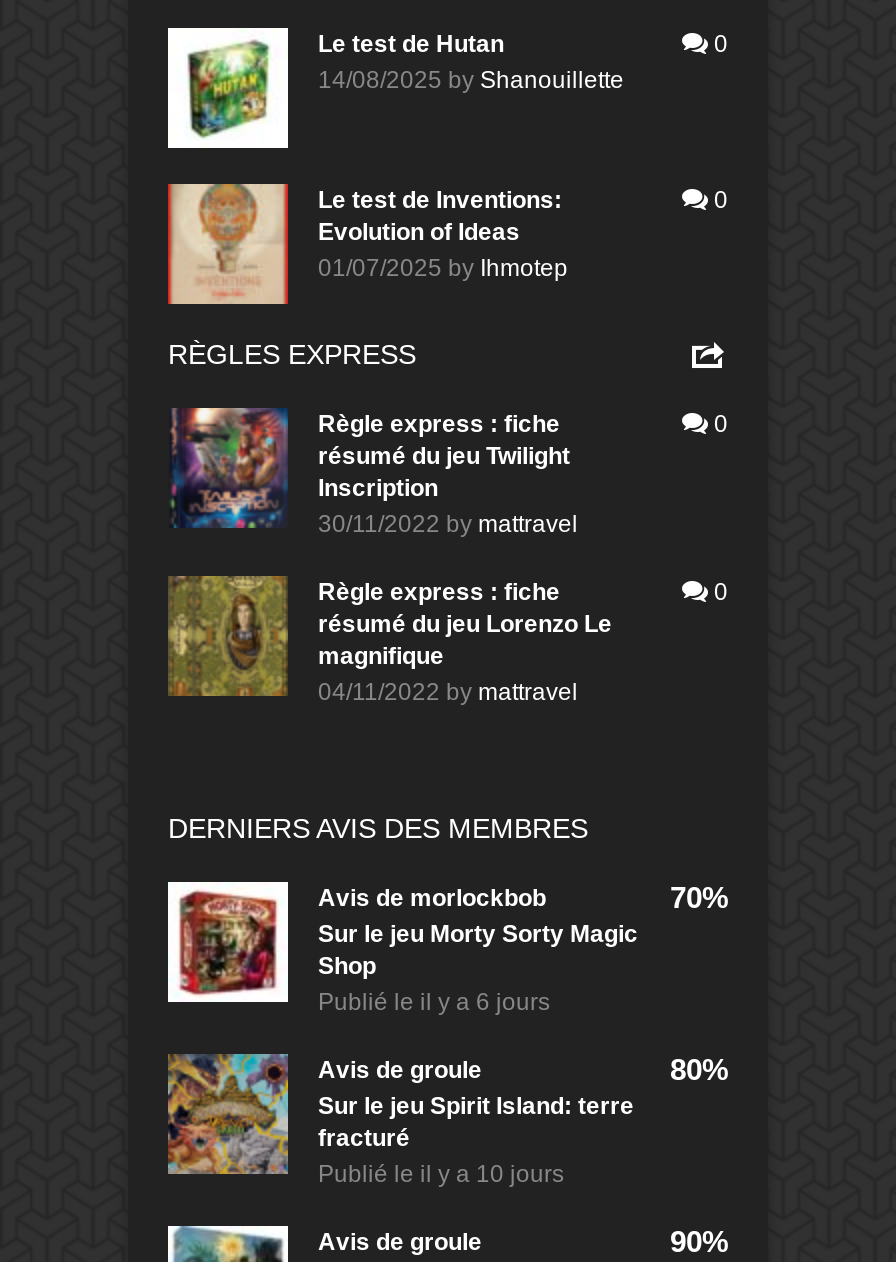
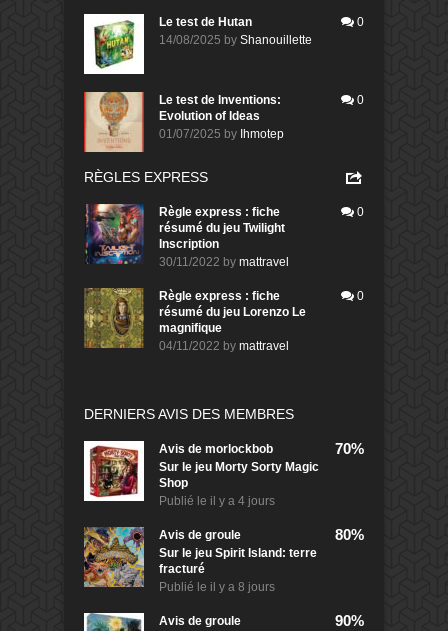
[318,988,550,1016] Publié le il y a 6 jours -> [159,494,275,508] Publié le il y a 4 jours
[318,1160,564,1188] Publié le il y a 10 jours -> [159,580,275,594] Publié le il y a 8 jours

